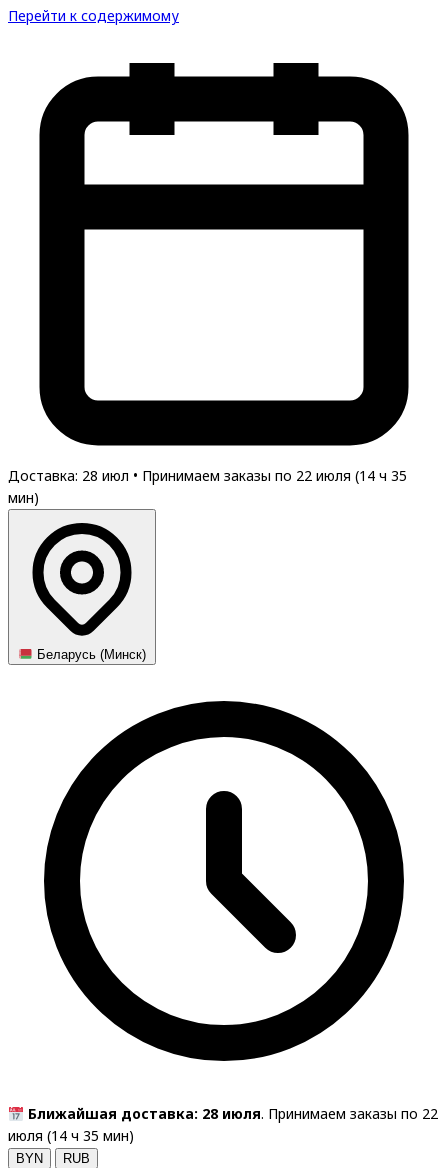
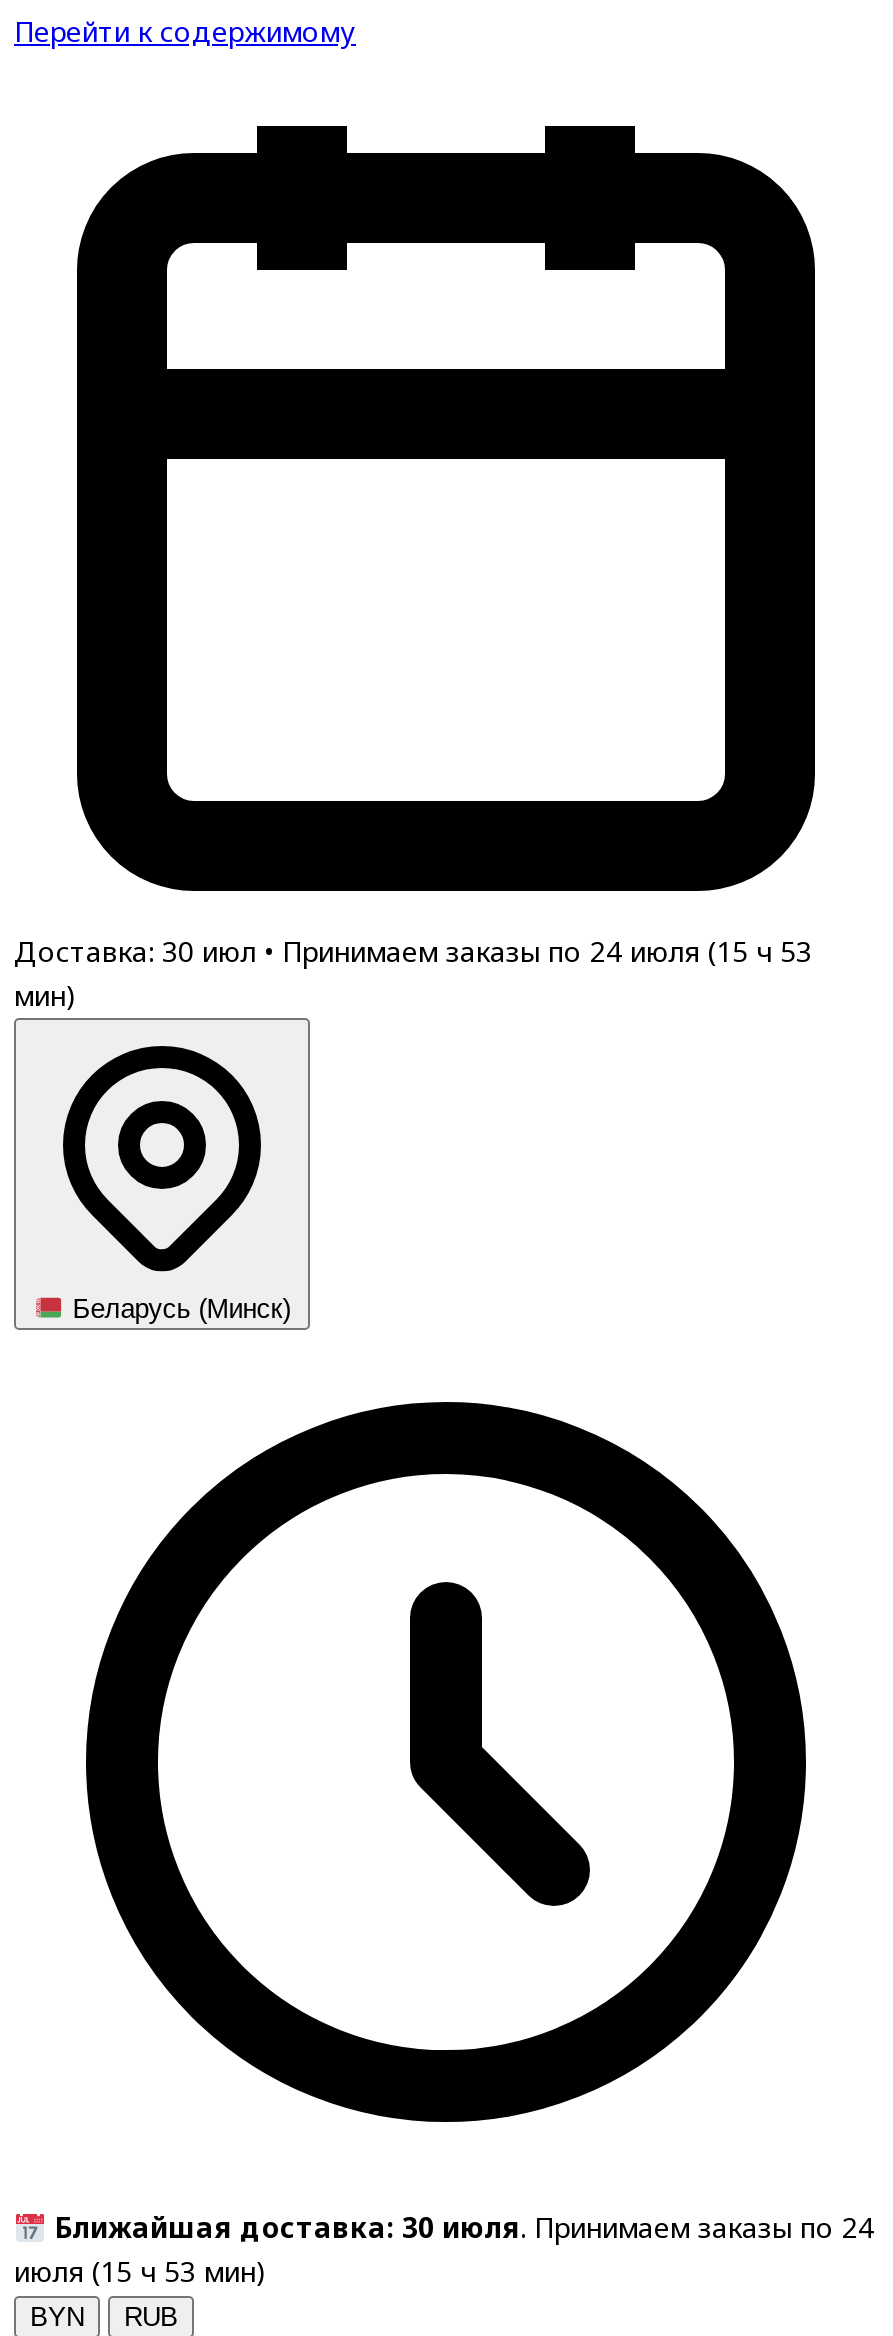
[8,466,407,485] Доставка: 28 июл • Принимаем заказы по 22 июля (14 ч 35 -> [14,932,812,970] Доставка: 30 июл • Принимаем заказы по 24 июля (15 ч 53
[28,1104,438,1123] Ближайшая доставка: 28 июля. Принимаем заказы по 22 -> [54,2208,874,2246] Ближайшая доставка: 30 июля. Принимаем заказы по 24
[8,1126,134,1145] июля (14 ч 35 мин) -> [14,2252,266,2290] июля (15 ч 53 мин)

